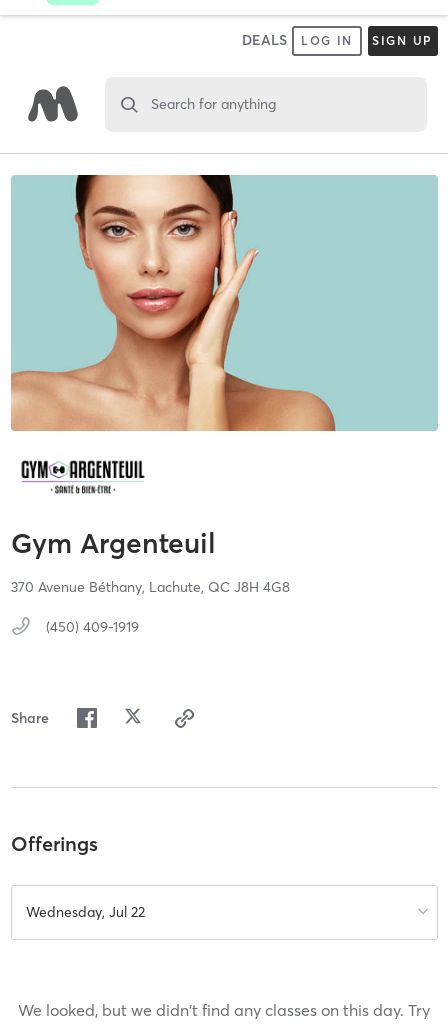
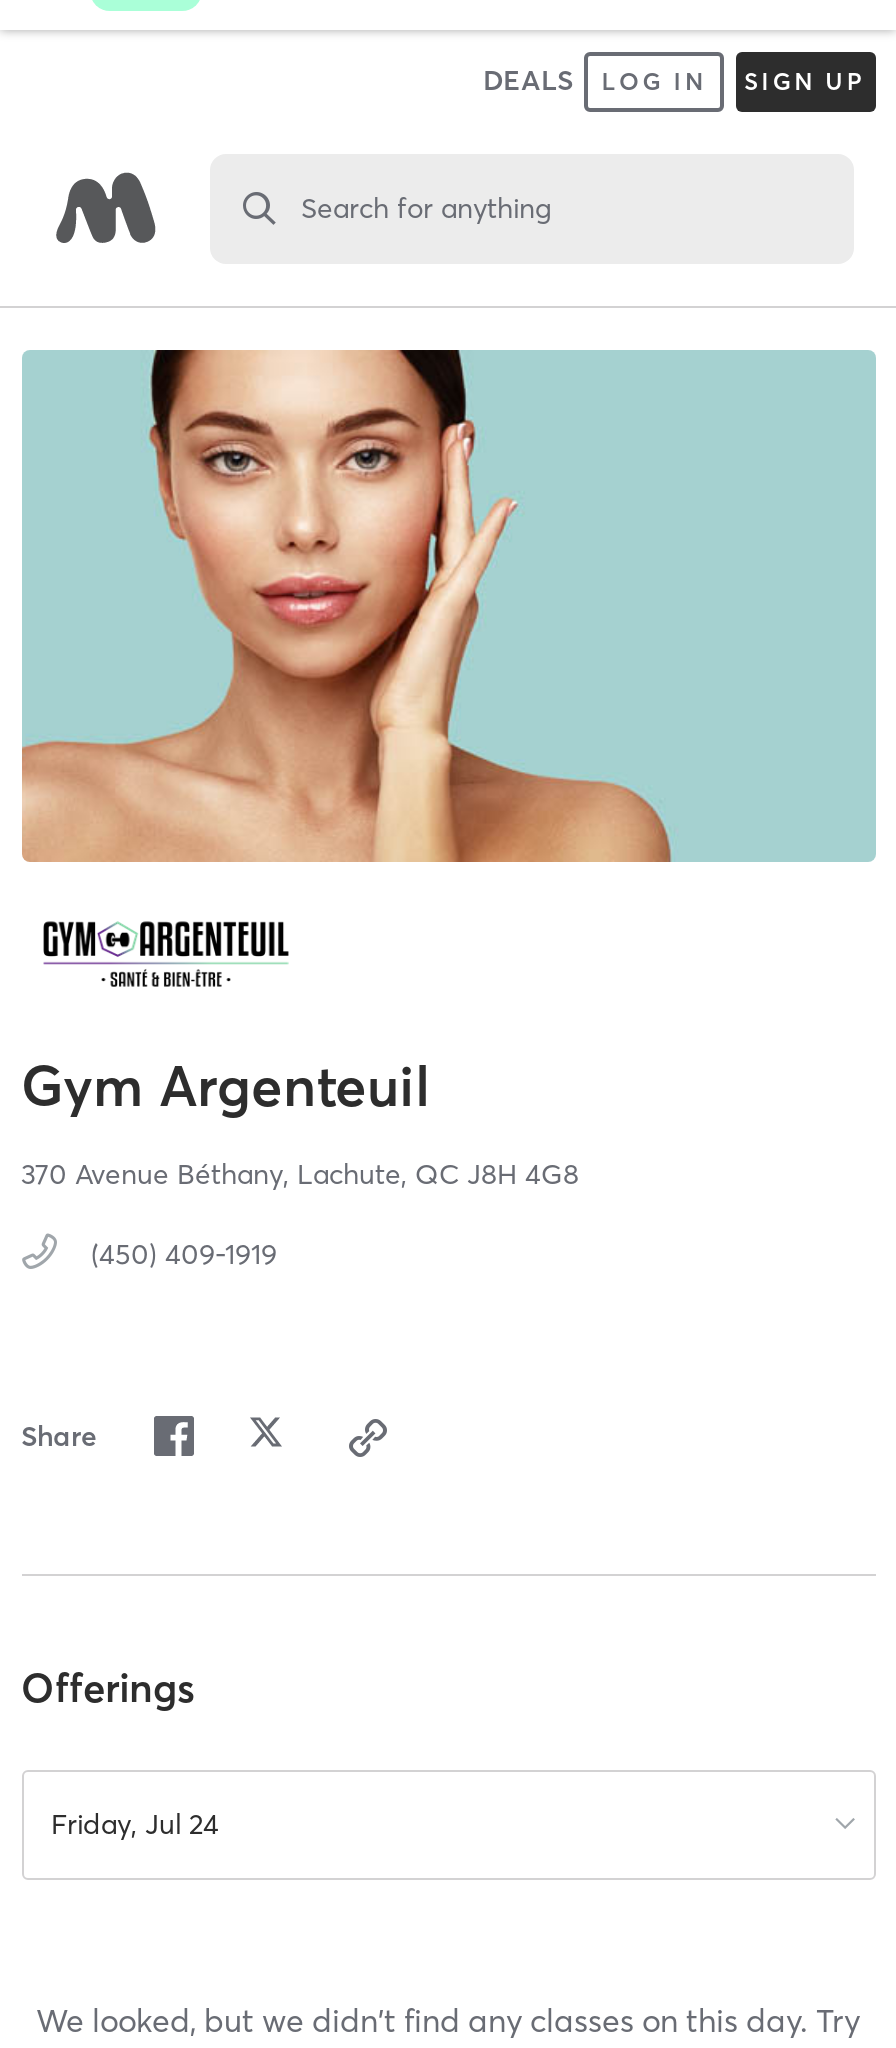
[25,903,144,921] Wednesday, Jul 22 -> [51,1806,219,1842] Friday, Jul 24

